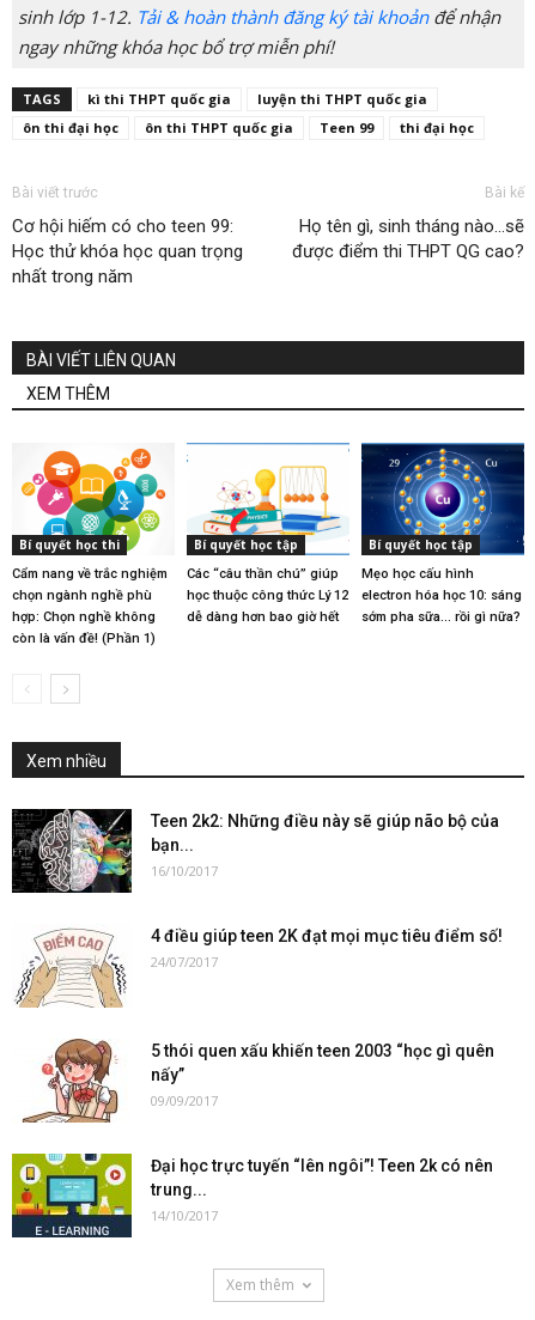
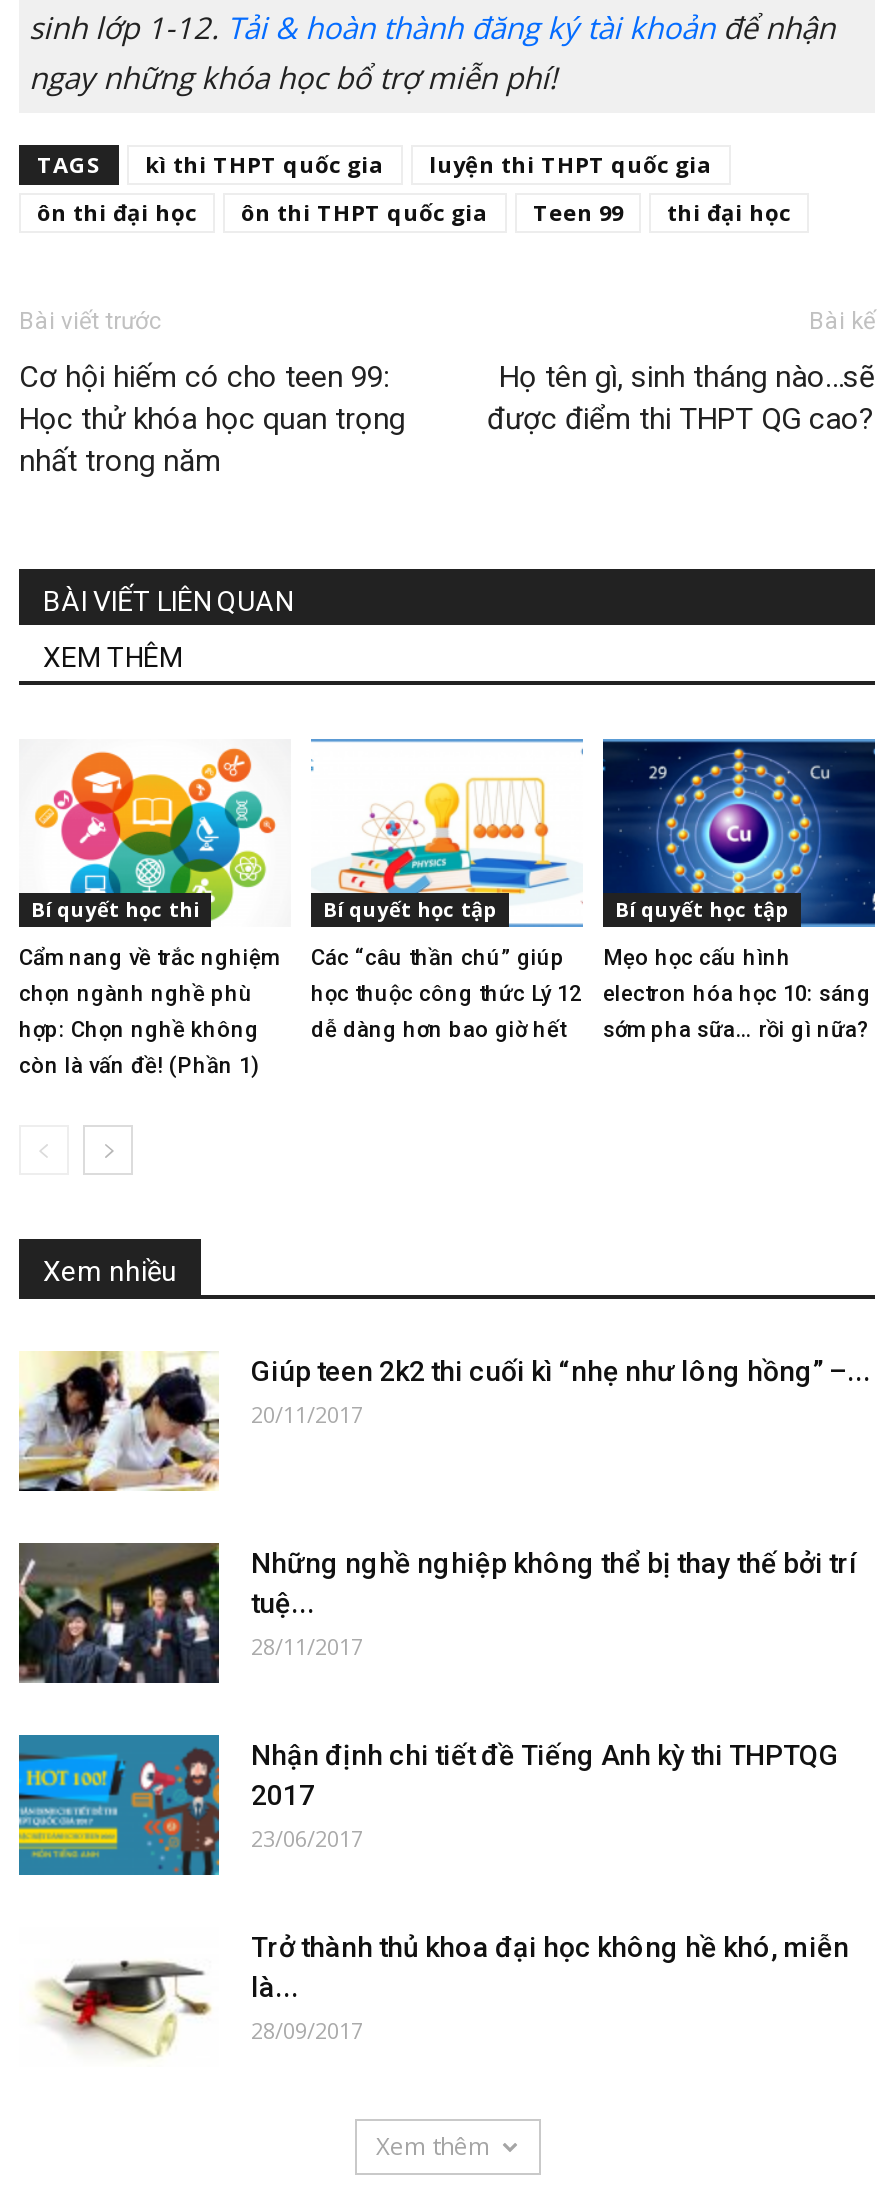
[11,808,499,894] [image] | Teen 2k2: Những điều này sẽ giúp não bộ của | bạn... | 16/10/2017 -> [17,1350,871,1494] [image] | Giúp teen 2k2 thi cuối kì “nhẹ như lông hồng” –... | 20/11/2017
[12,923,503,1008] [image] | 4 điều giúp teen 2K đạt mọi mục tiêu điểm số! | 24/07/2017 -> [17,1540,857,1686] [image] | Những nghề nghiệp không thể bị thay thế bởi trí | tuệ... | 28/11/2017
[12,1038,494,1124] [image] | 5 thói quen xấu khiến teen 2003 “học gì quên | nấy” | 09/09/2017 -> [17,1732,839,1878] [image] | Nhận định chi tiết đề Tiếng Anh kỳ thi THPTQG | 2017 | 23/06/2017
[11,1152,493,1239] [image] | Đại học trực tuyến “lên ngôi”! Teen 2k có nên | trung... | 14/10/2017 -> [19,1928,849,2068] [image] | Trở thành thủ khoa đại học không hề khó, miễn | là... | 28/09/2017

